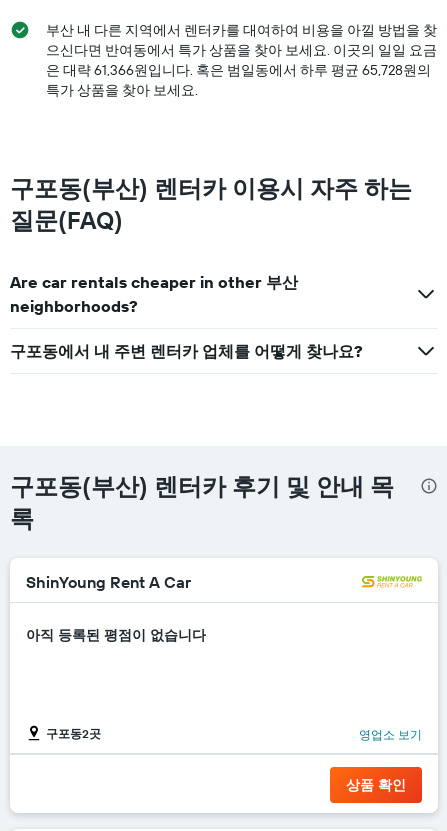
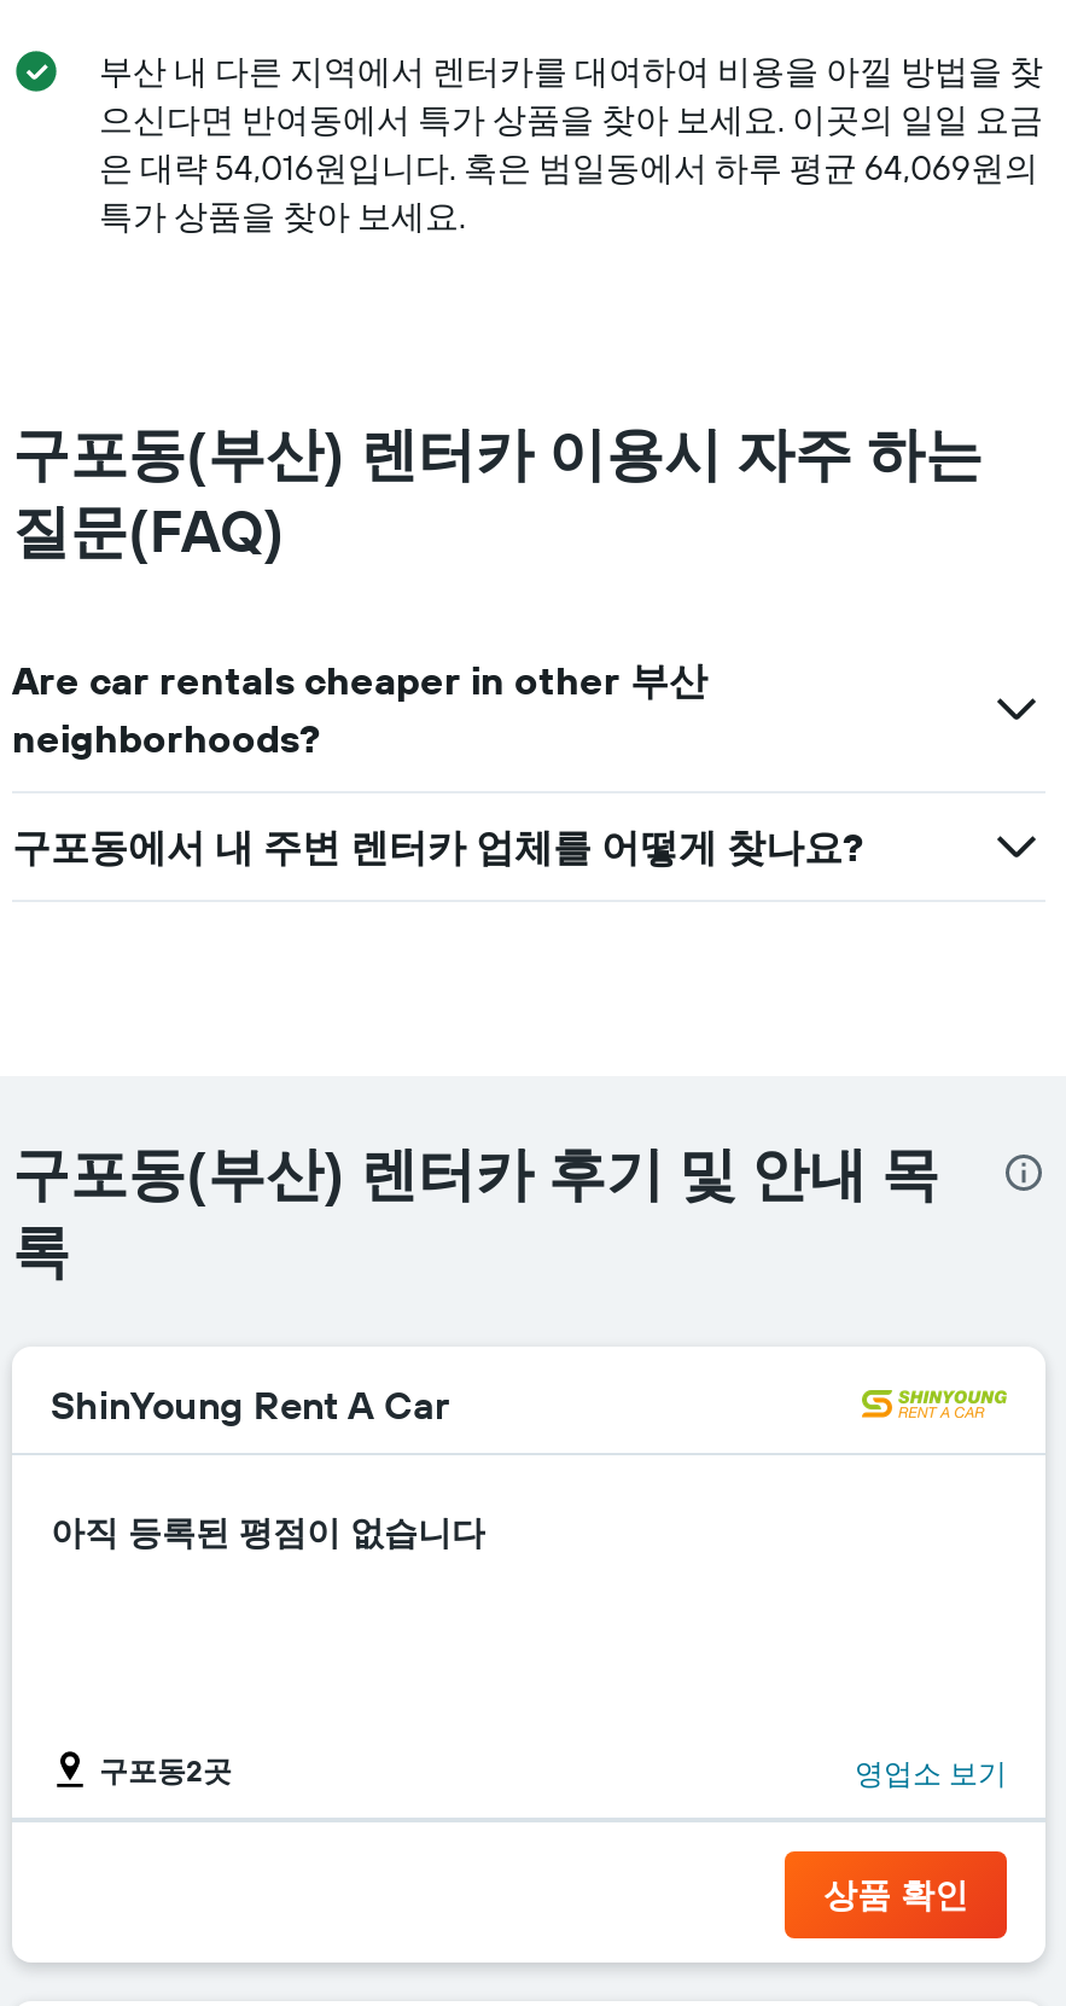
[46,61,431,79] 은 대략 61,366원입니다. 혹은 범일동에서 하루 평균 65,728원의 -> [99,145,1038,189] 은 대략 54,016원입니다. 혹은 범일동에서 하루 평균 64,069원의

